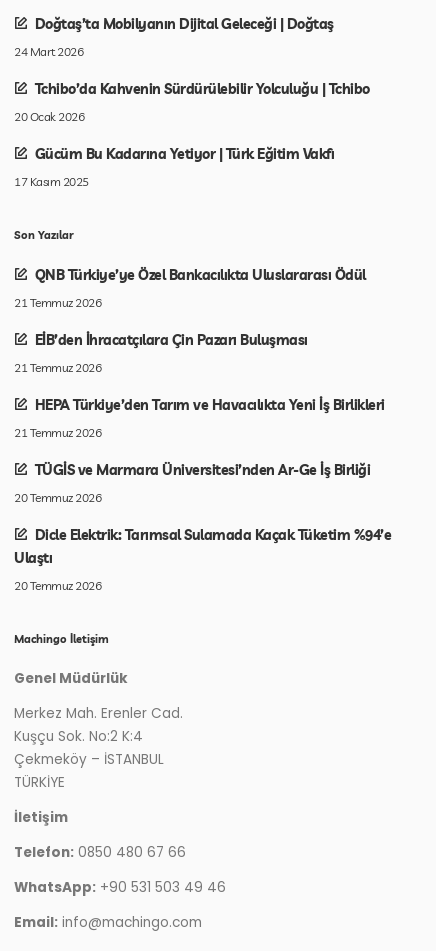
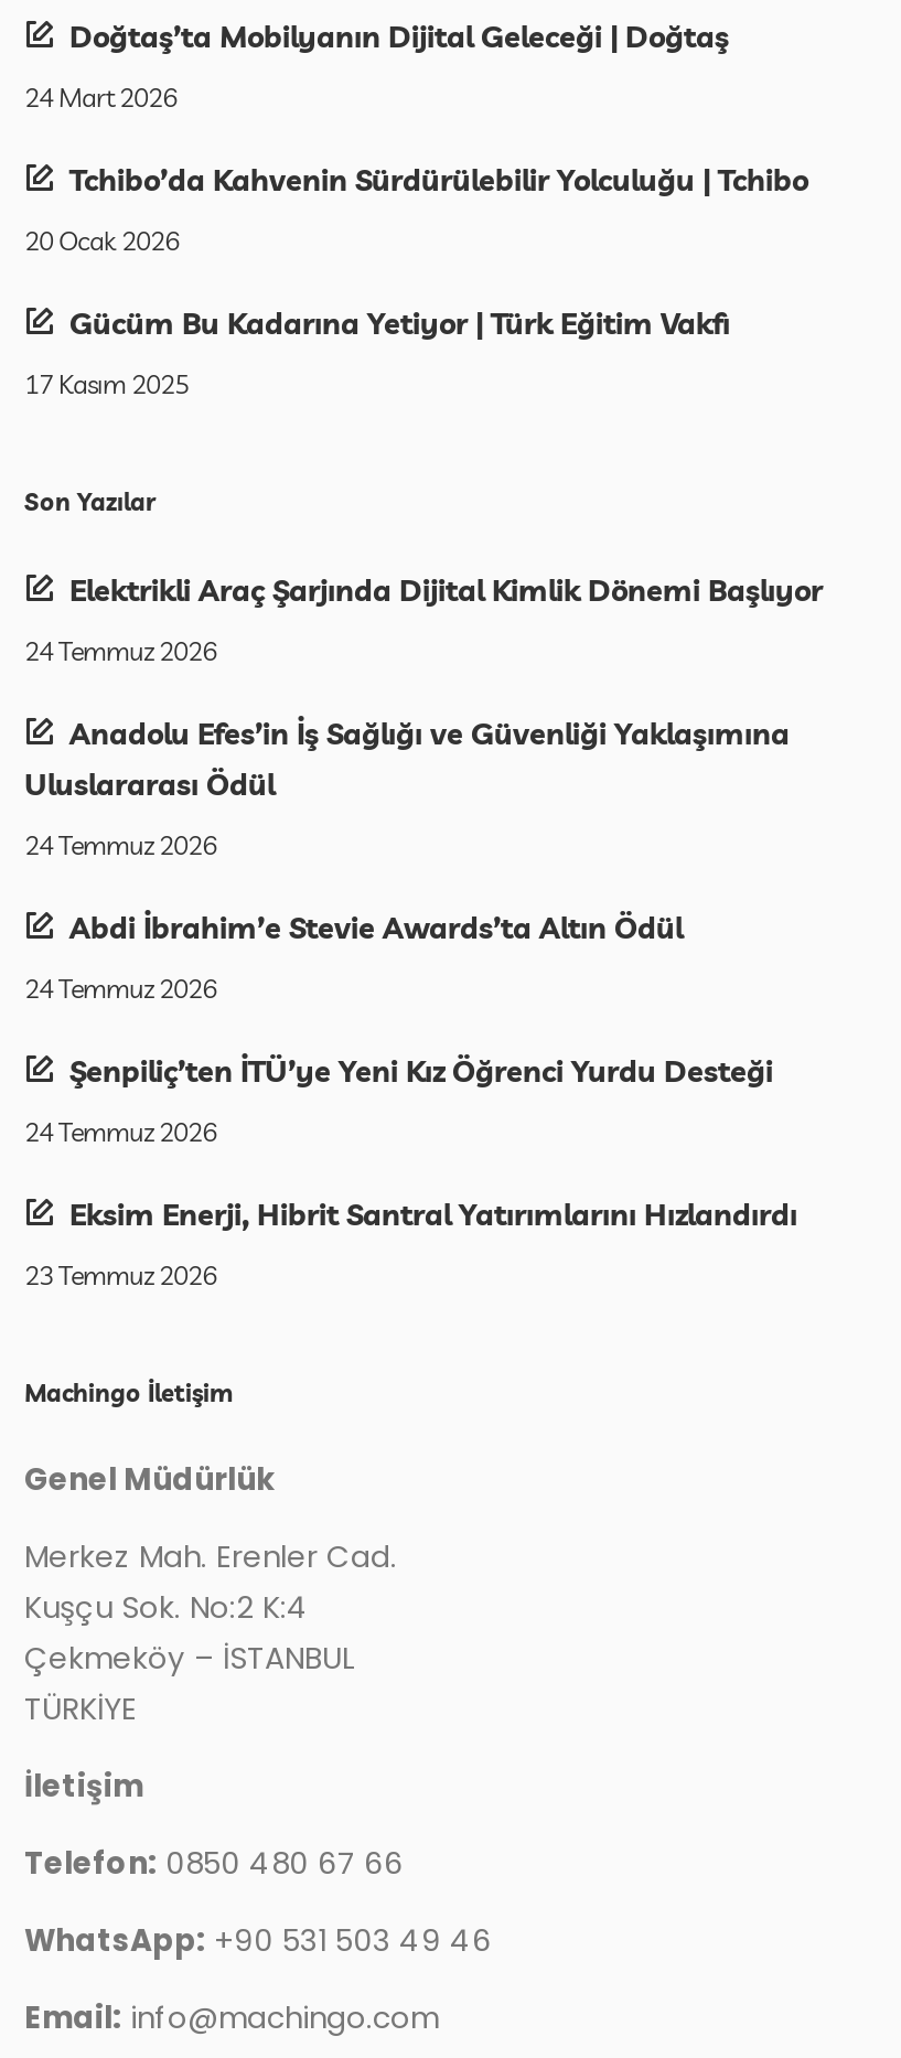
[34,266,365,283] QNB Türkiye’ye Özel Bankacılıkta Uluslararası Ödül -> [69,571,823,608] Elektrikli Araç Şarjında Dijital Kimlik Dönemi Başlıyor
[14,295,101,310] 21 Temmuz 2026 -> [24,635,216,668] 24 Temmuz 2026
[34,331,307,348] EİB’den İhracatçılara Çin Pazarı Buluşması -> [24,714,790,802] Anadolu Efes’in İş Sağlığı ve Güvenliği Yaklaşımına | Uluslararası Ödül
[14,360,101,375] 21 Temmuz 2026 -> [24,829,216,862] 24 Temmuz 2026
[34,396,384,413] HEPA Türkiye’den Tarım ve Havacılıkta Yeni İş Birlikleri -> [69,908,683,946] Abdi İbrahim’e Stevie Awards’ta Altın Ödül
[14,425,101,440] 21 Temmuz 2026 -> [24,972,216,1005] 24 Temmuz 2026
[34,461,370,478] TÜGİS ve Marmara Üniversitesi’nden Ar-Ge İş Birliği -> [69,1052,773,1089] Şenpiliç’ten İTÜ’ye Yeni Kız Öğrenci Yurdu Desteği
[14,490,101,505] 20 Temmuz 2026 -> [24,1116,216,1149] 24 Temmuz 2026
[14,526,391,566] Dicle Elektrik: Tarımsal Sulamada Kaçak Tüketim %94’e | Ulaştı -> [69,1195,797,1233] Eksim Enerji, Hibrit Santral Yatırımlarını Hızlandırdı
[14,578,101,593] 20 Temmuz 2026 -> [24,1259,216,1292] 23 Temmuz 2026

